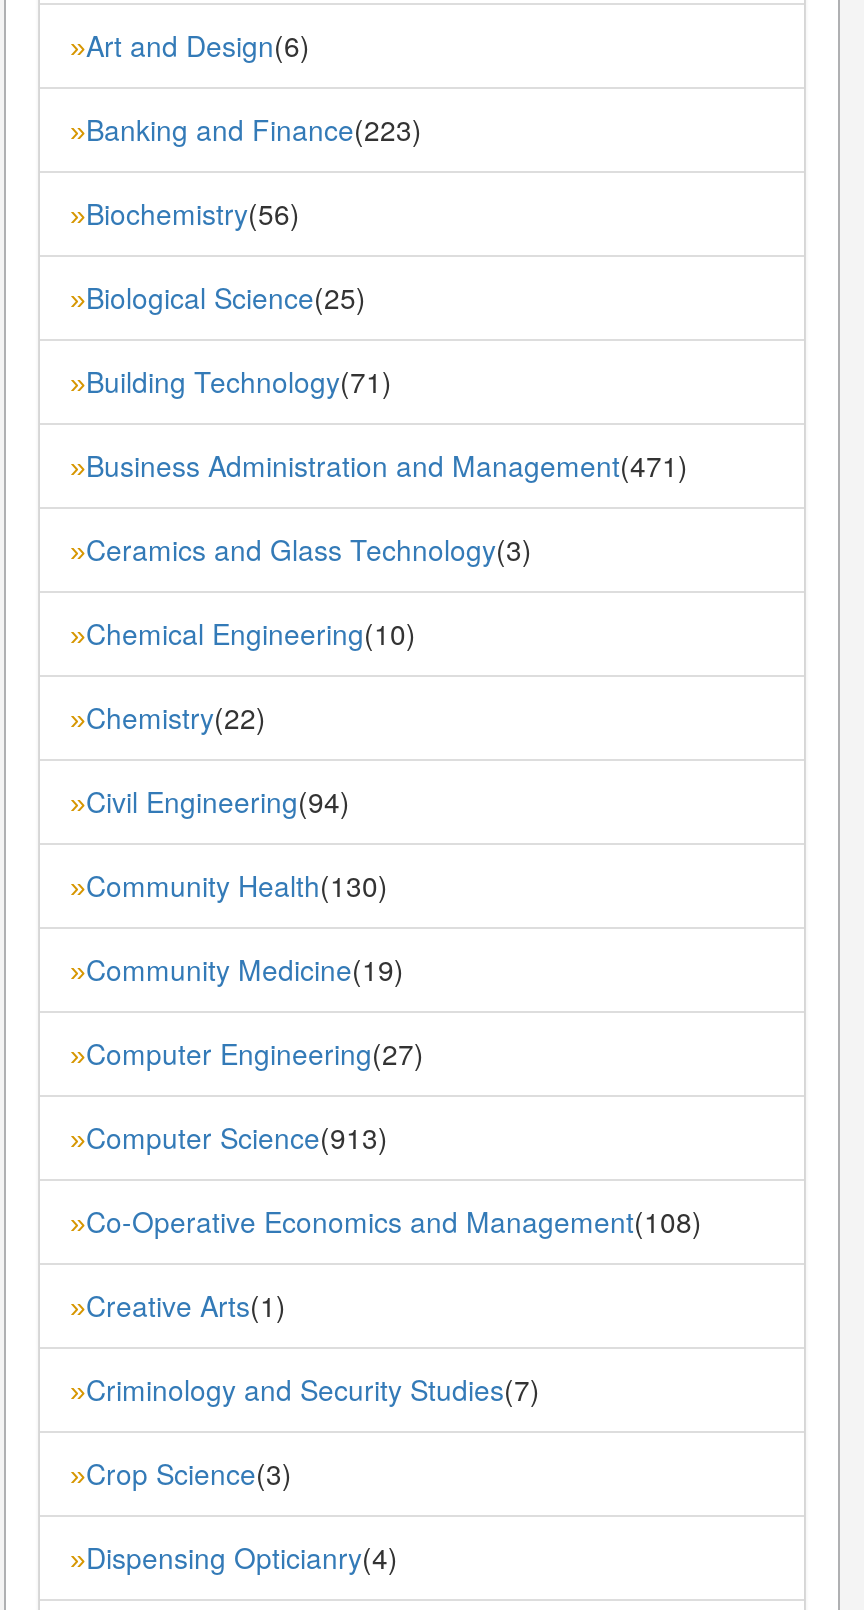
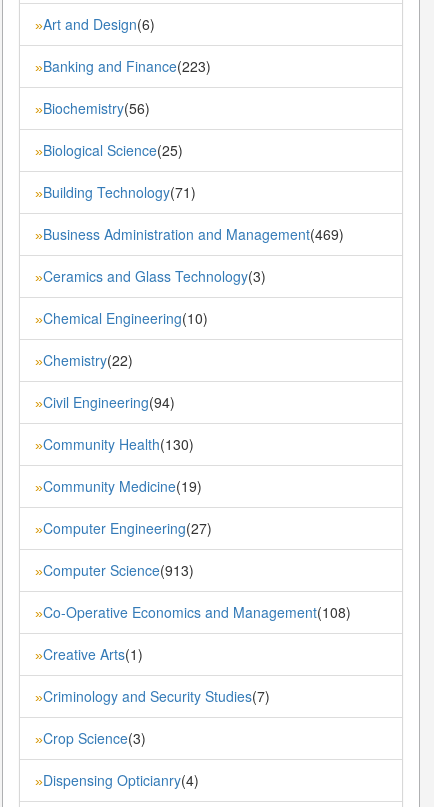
[70,445,688,485] »Business Administration and Management(471) -> [35,224,344,244] »Business Administration and Management(469)

